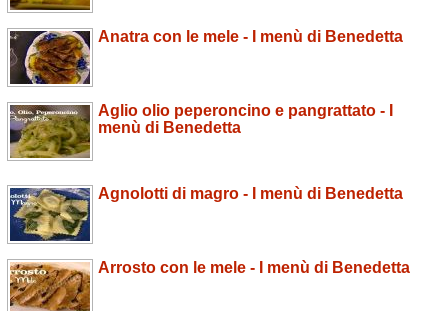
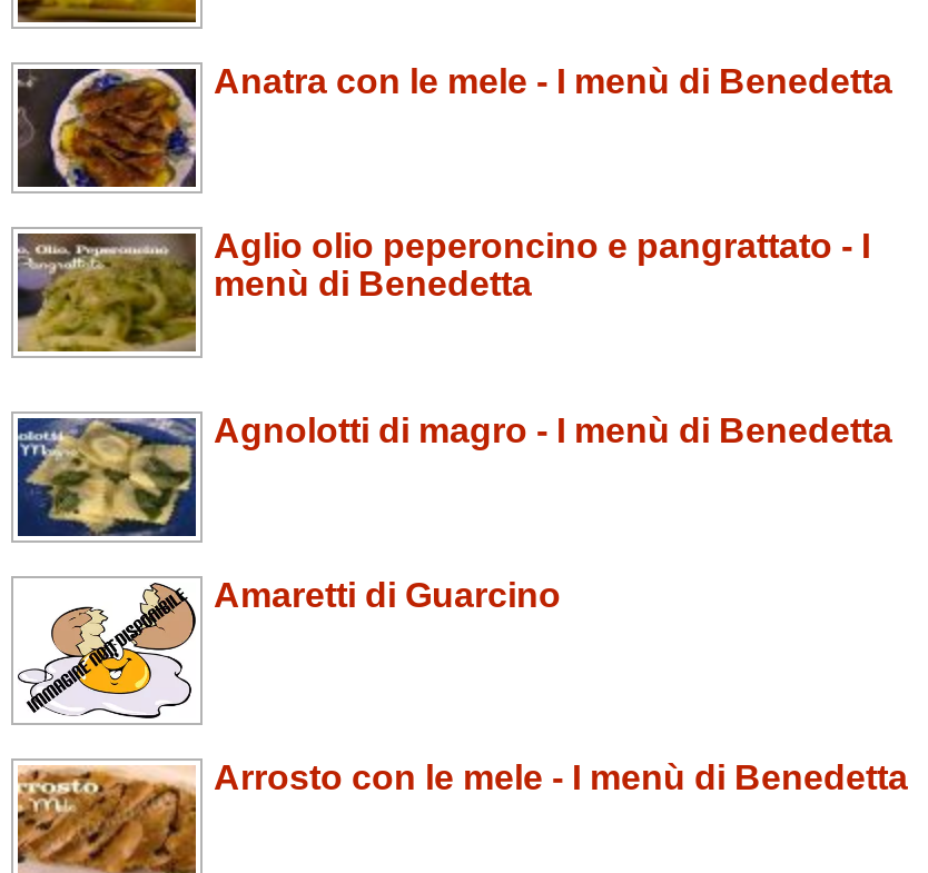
none -> [18,576,561,718] [image] | Amaretti di Guarcino

